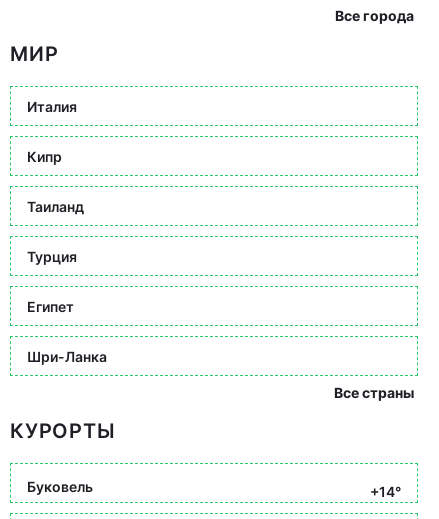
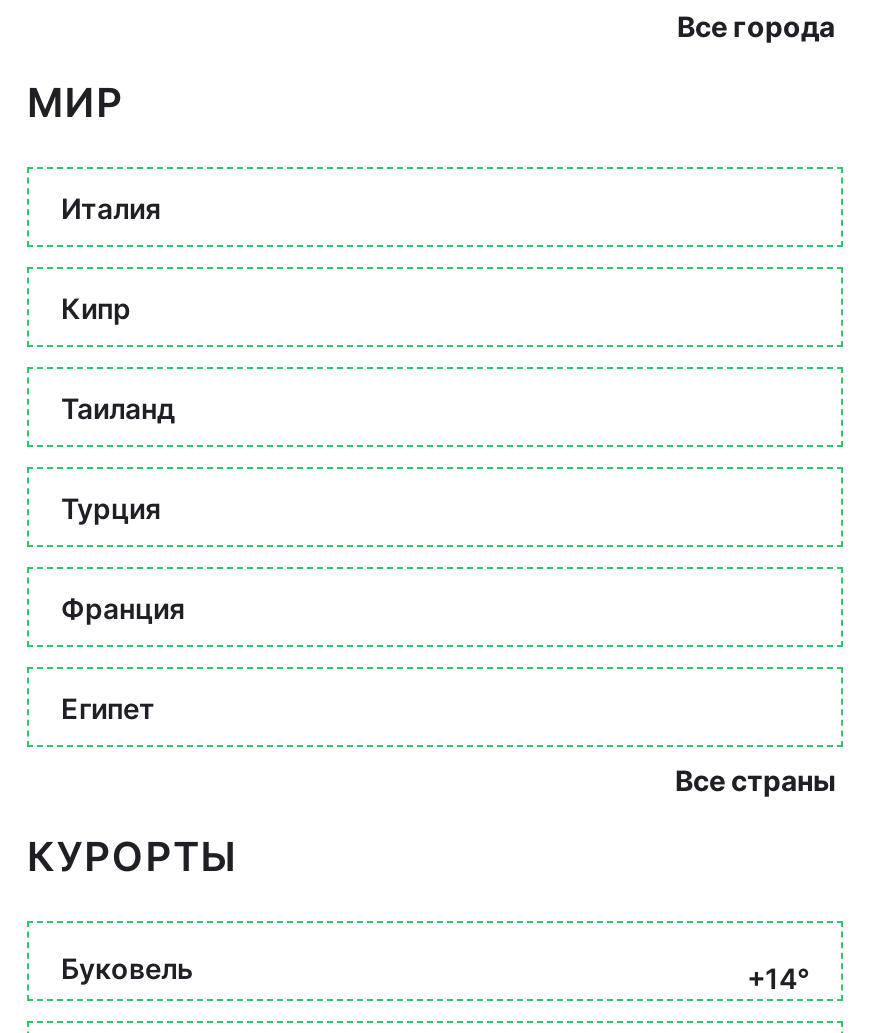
none -> [61,590,185,624] Франция
moved [27,297,74,314] -> [61,690,155,724]: Египет
[27,347,107,364] Шри-Ланка -> none

